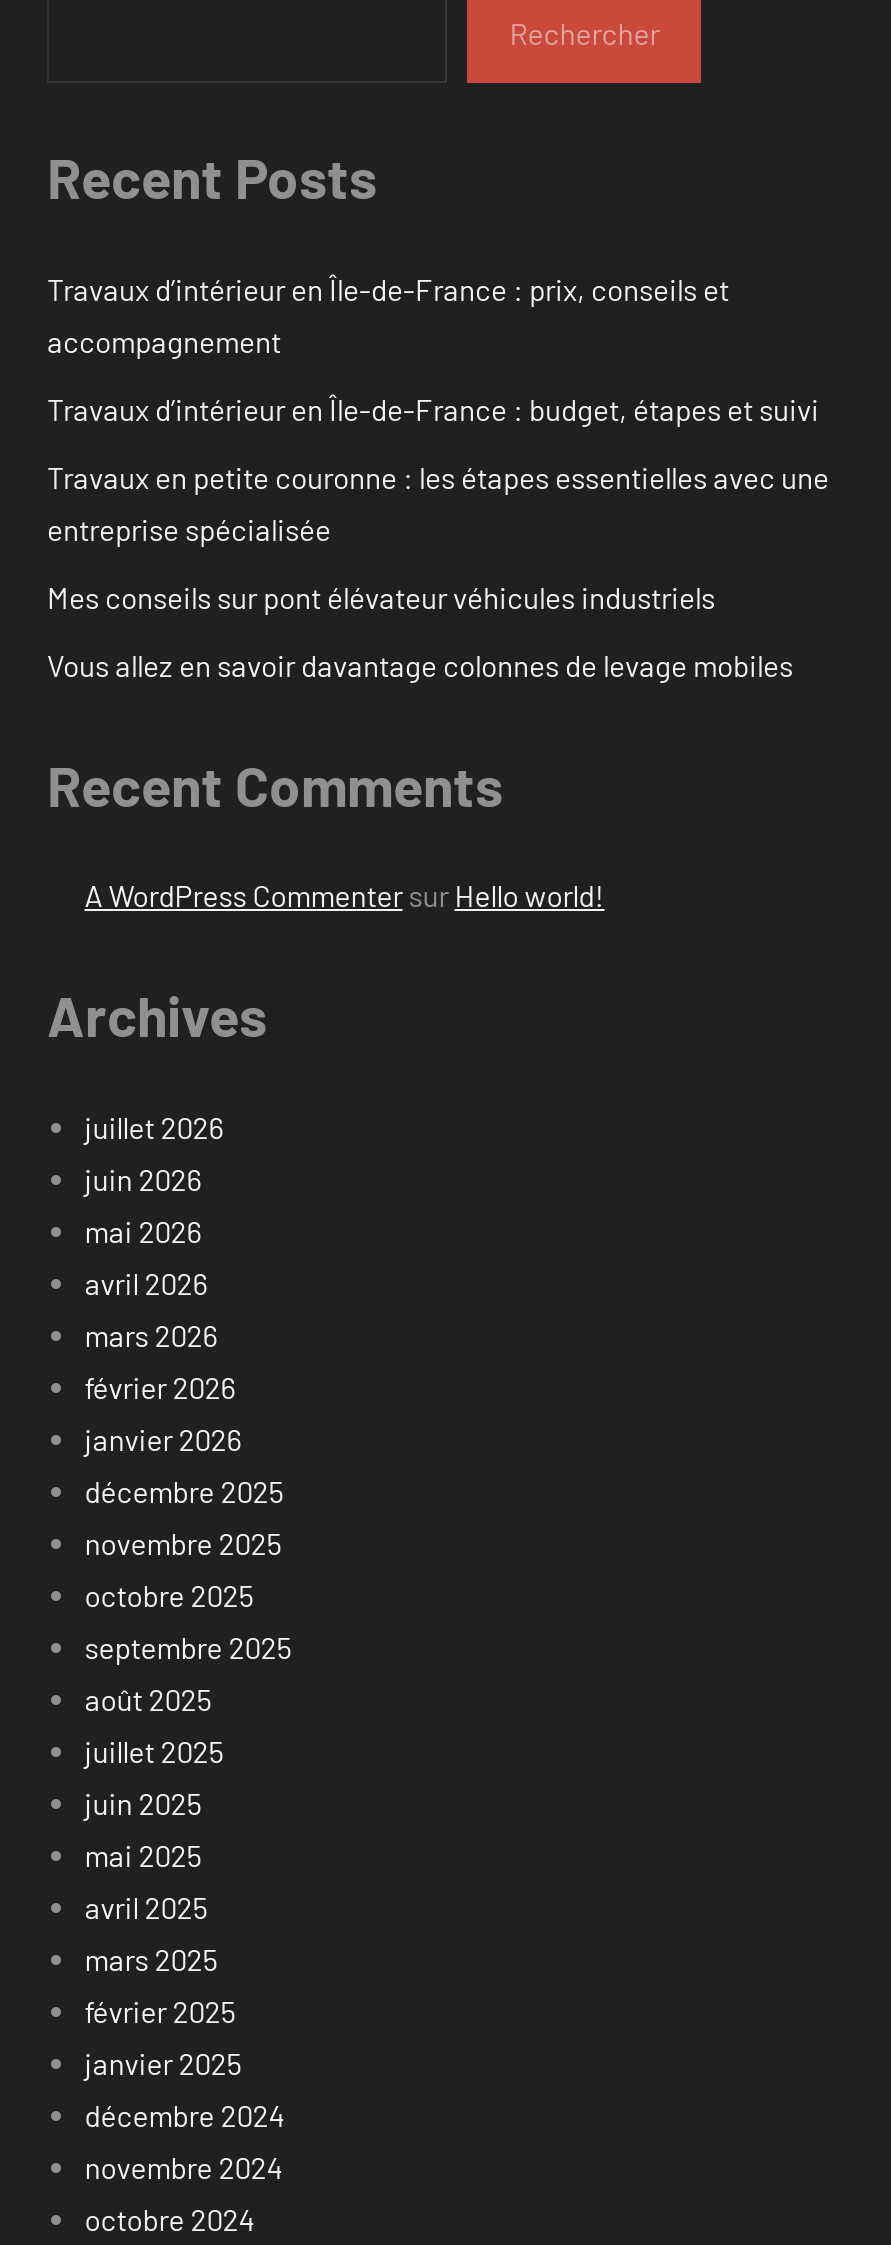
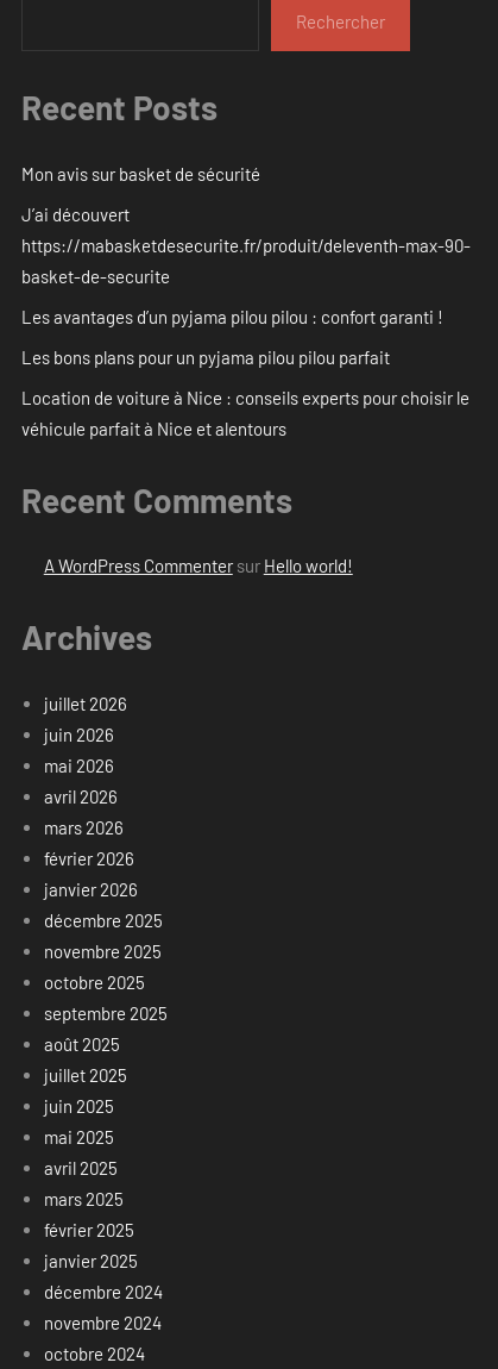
[47,271,729,359] Travaux d’intérieur en Île-de-France : prix, conseils et | accompagnement -> [21,163,260,184] Mon avis sur basket de sécurité
[47,391,819,427] Travaux d’intérieur en Île-de-France : budget, étapes et suivi -> [21,203,471,287] J’ai découvert | https://mabasketdesecurite.fr/produit/deleventh-max-90- | basket-de-securite
[47,459,829,547] Travaux en petite couronne : les étapes essentielles avec une | entreprise spécialisée -> [21,306,443,327] Les avantages d’un pyjama pilou pilou : confort garanti !
[47,579,715,615] Mes conseils sur pont élévateur véhicules industriels -> [21,346,390,368] Les bons plans pour un pyjama pilou pilou parfait
[47,647,793,683] Vous allez en savoir davantage colonnes de levage mobiles -> [21,387,469,439] Location de voiture à Nice : conseils experts pour choisir le | véhicule parfait à Nice et alentours

